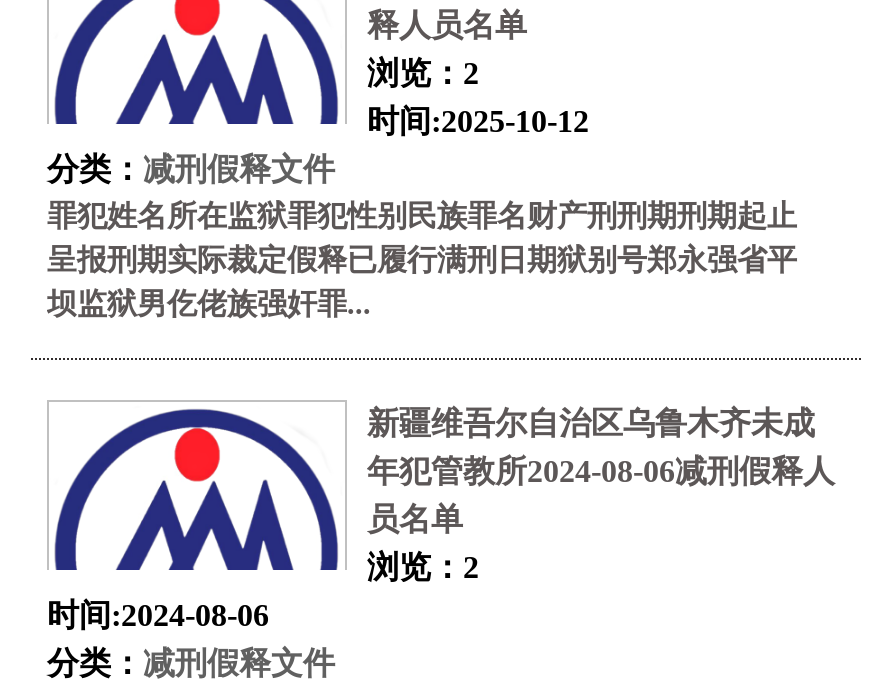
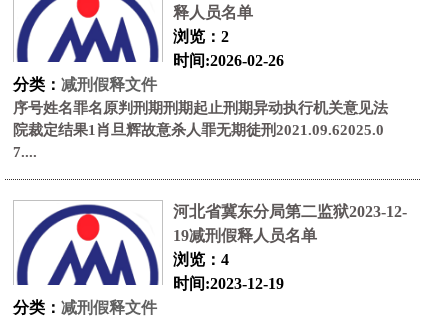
[367,104,589,138] 时间:2025-10-12 -> [173,52,284,69] 时间:2026-02-26
[47,200,797,320] 罪犯姓名所在监狱罪犯性别民族罪名财产刑刑期刑期起止 | 呈报刑期实际裁定假释已履行满刑日期狱别号郑永强省平 | 坝监狱男仡佬族强奸罪... -> [13,100,388,160] 序号姓名罪名原判刑期刑期起止刑期异动执行机关意见法 | 院裁定结果1肖旦辉故意杀人罪无期徒刑2021.09.62025.0 | 7....
[47,406,835,632] 新疆维吾尔自治区乌鲁木齐未成 | 年犯管教所2024-08-06减刑假释人 | 员名单 | 浏览：2 | 时间:2024-08-06 -> [173,203,407,292] 河北省冀东分局第二监狱2023-12- | 19减刑假释人员名单 | 浏览：4 | 时间:2023-12-19

